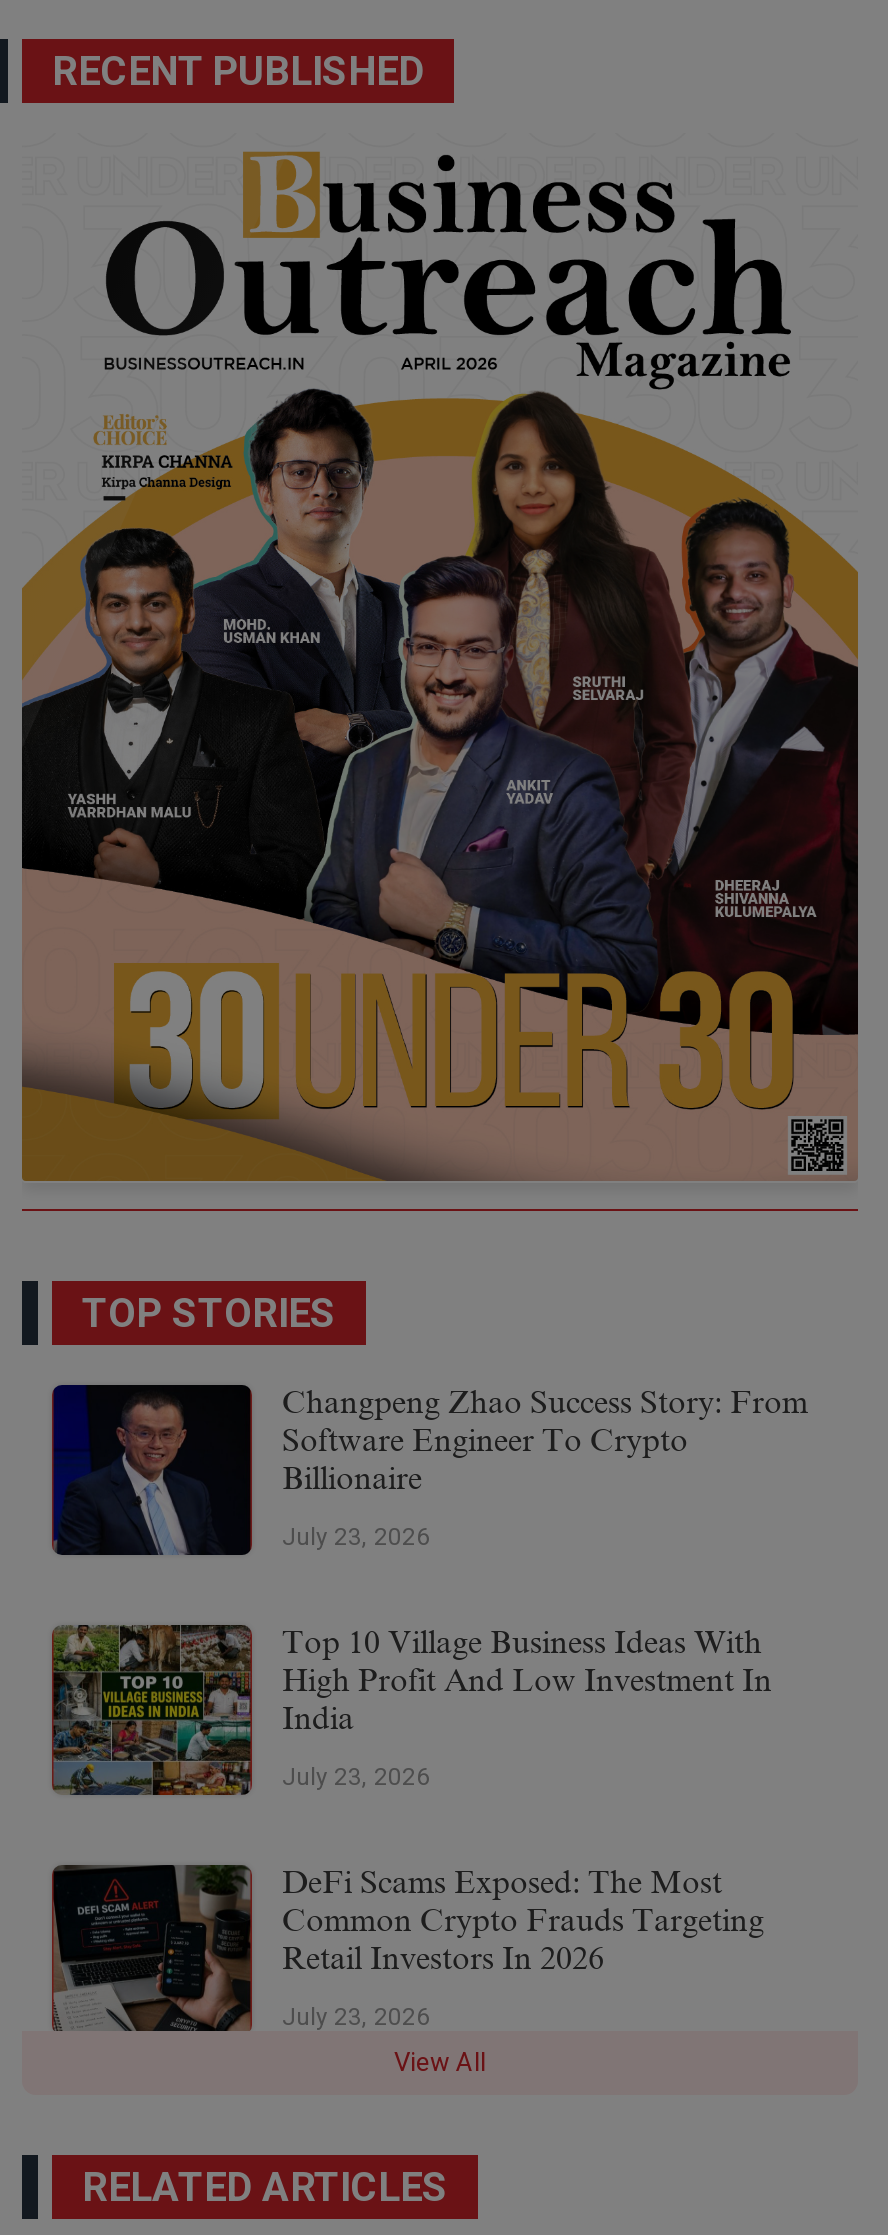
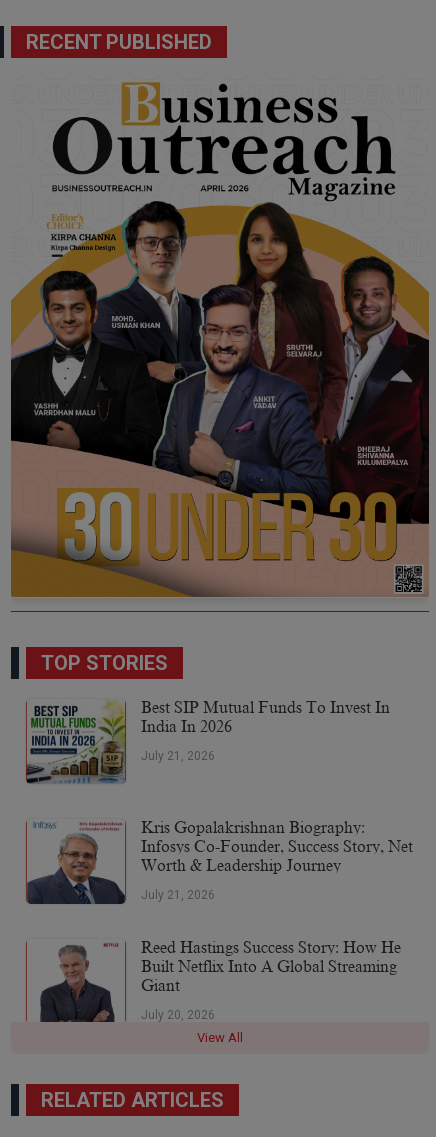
[52,1383,808,1557] [image] | Changpeng Zhao Success Story: From | Software Engineer To Crypto | Billionaire -> [26,699,390,784] [image] | Best SIP Mutual Funds To Invest In | India In 2026
[282,1523,430,1551] July 23, 2026 -> [141,749,215,763] July 21, 2026
[52,1623,772,1797] [image] | Top 10 Village Business Ideas With | High Profit And Low Investment In | India -> [26,819,413,905] [image] | Kris Gopalakrishnan Biography: | Infosys Co-Founder, Success Story, Net | Worth & Leadership Journey
[282,1763,430,1791] July 23, 2026 -> [141,888,215,902] July 21, 2026
[52,1863,764,2033] [image] | DeFi Scams Exposed: The Most | Common Crypto Frauds Targeting | Retail Investors In 2026 -> [27,939,401,1023] [image] | Reed Hastings Success Story: How He | Built Netflix Into A Global Streaming | Giant
[282,2003,430,2031] July 23, 2026 -> [141,1008,215,1022] July 20, 2026

